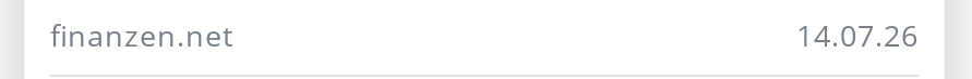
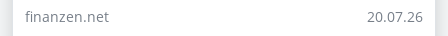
[796,15,919,56] 14.07.26 -> [367,7,423,26] 20.07.26

